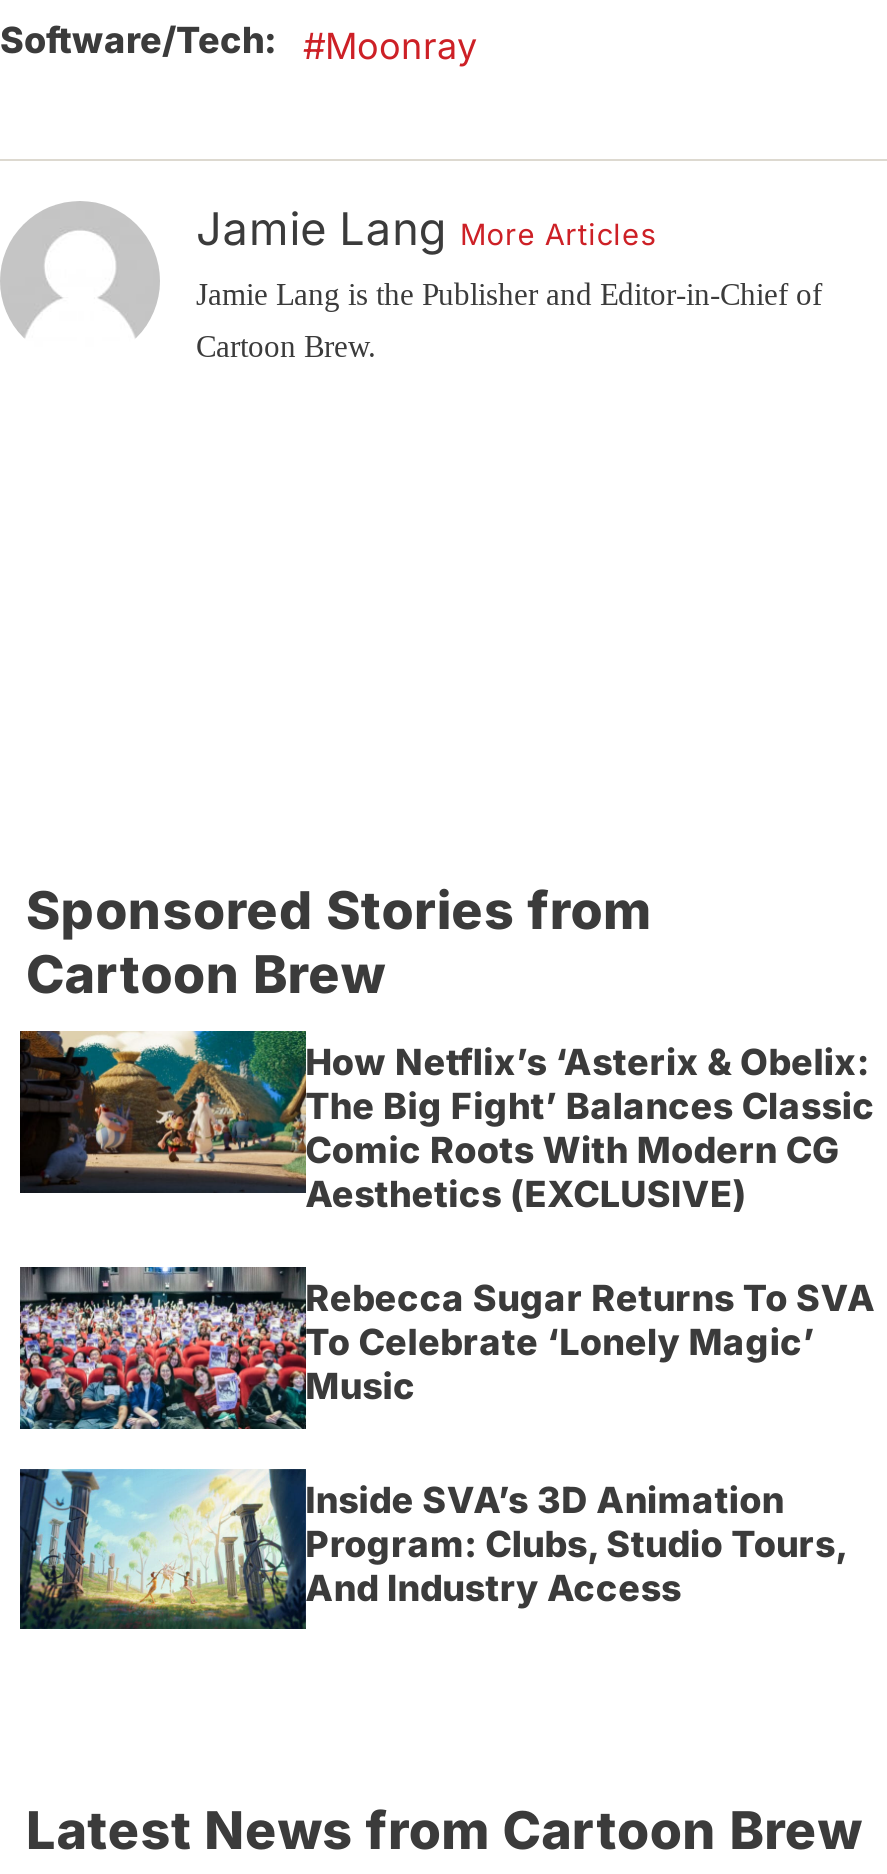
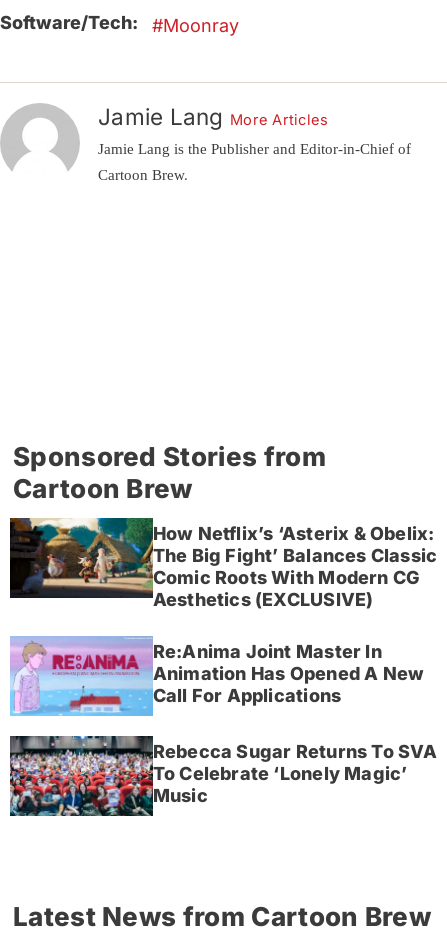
none -> [9,635,424,717] [image] | Re:Anima Joint Master In | Animation Has Opened A New | Call For Applications
moved [16,1263,875,1433] -> [8,733,438,818]: [image] | Rebecca Sugar Returns To SVA | To Celebrate ‘Lonely Magic’ | Music
[18,1467,848,1631] [image] | Inside SVA’s 3D Animation | Program: Clubs, Studio Tours, | And Industry Access -> none

